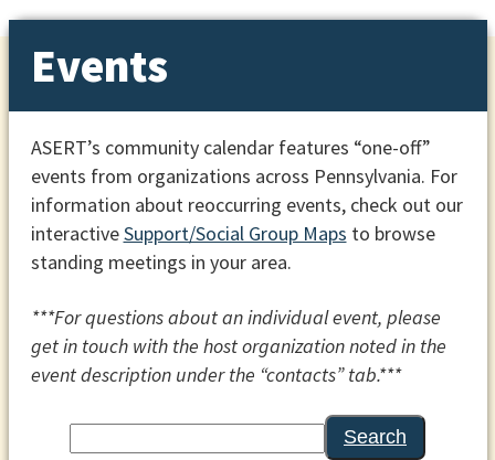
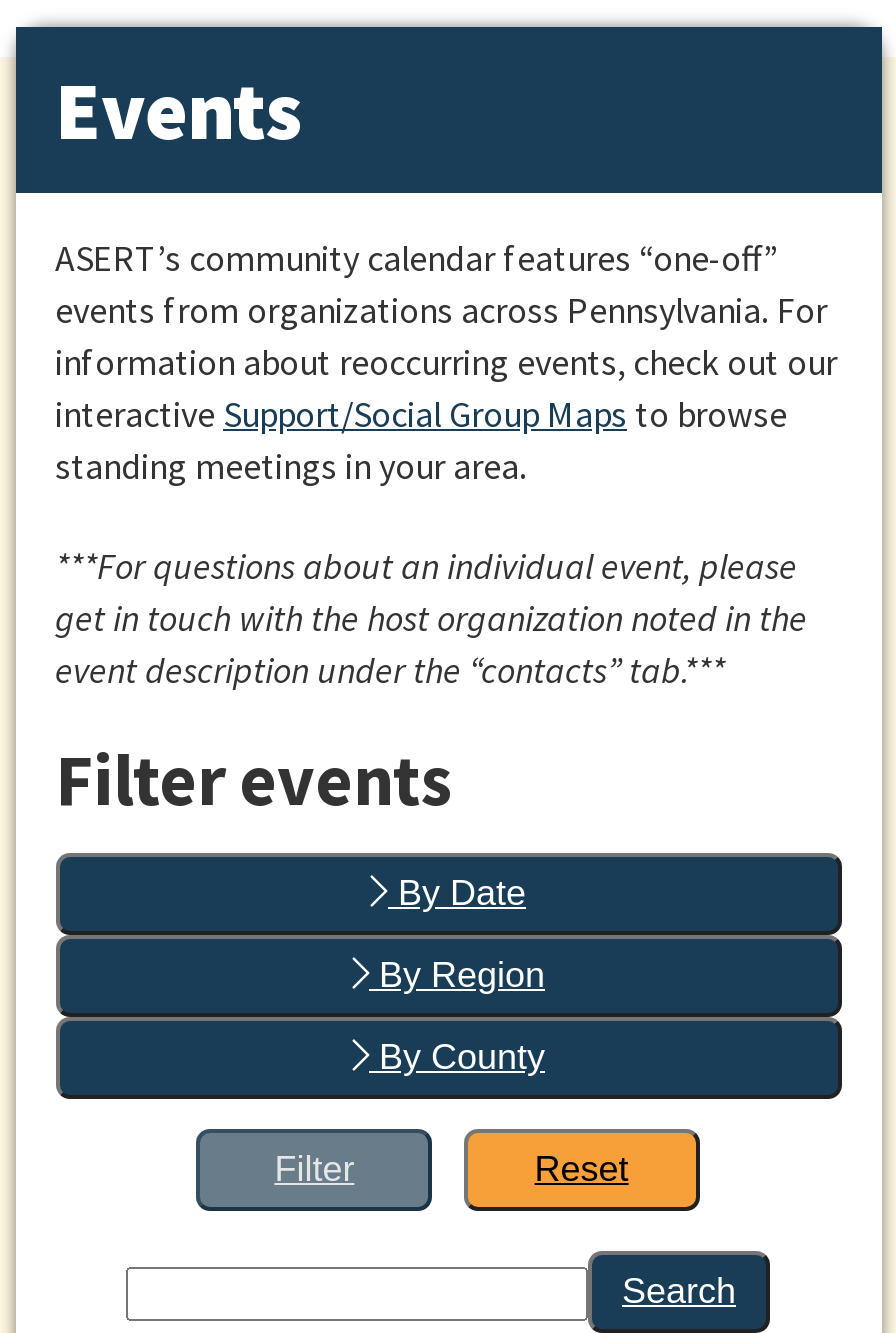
none -> [54,735,844,1189] [image] | Filter events | By Date | By Region | By County | Filter | Reset

